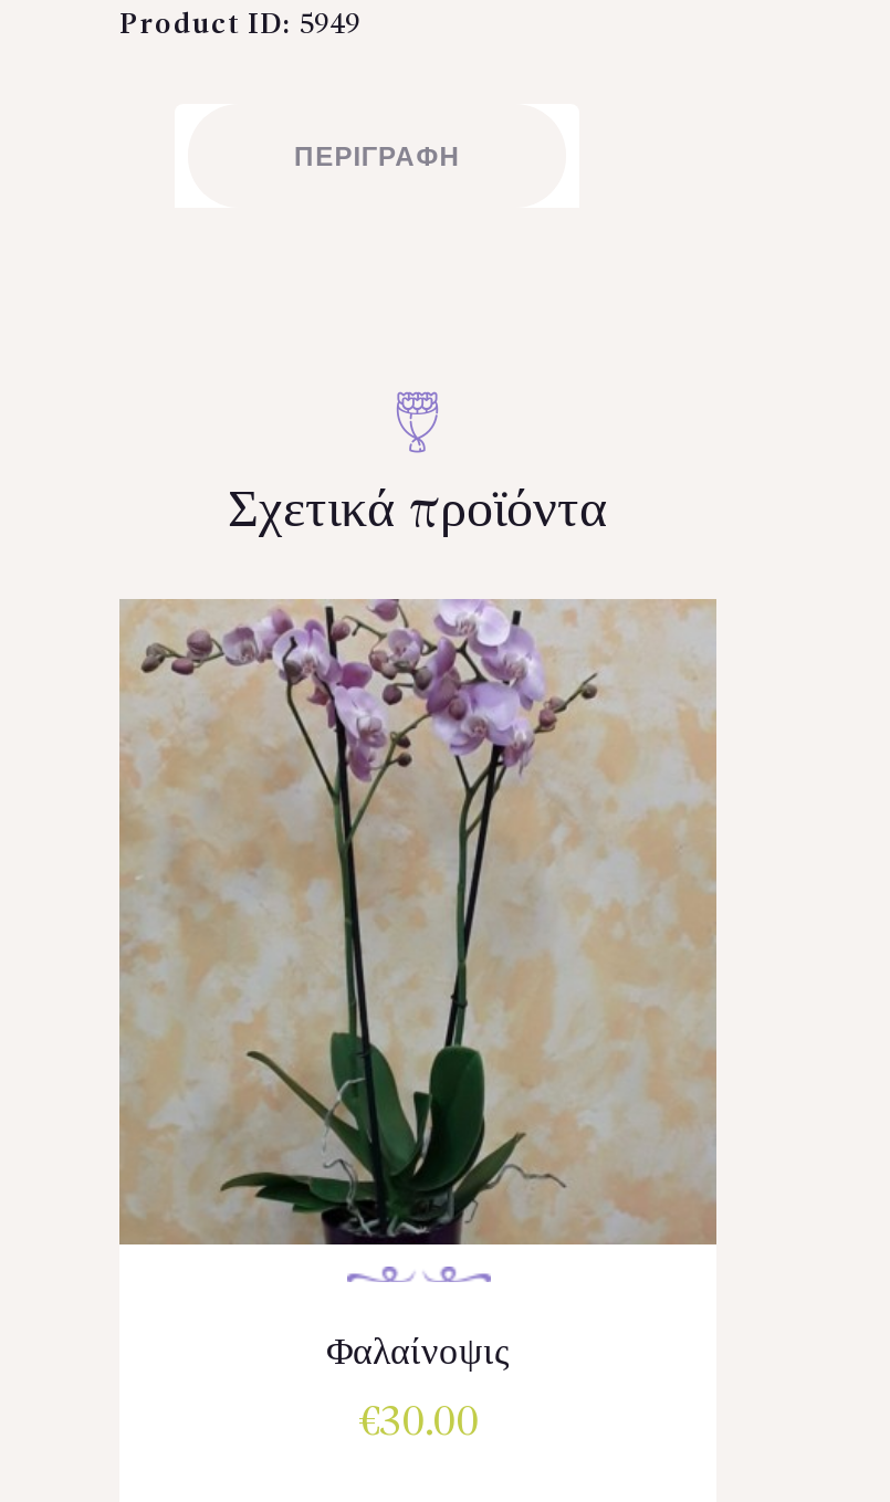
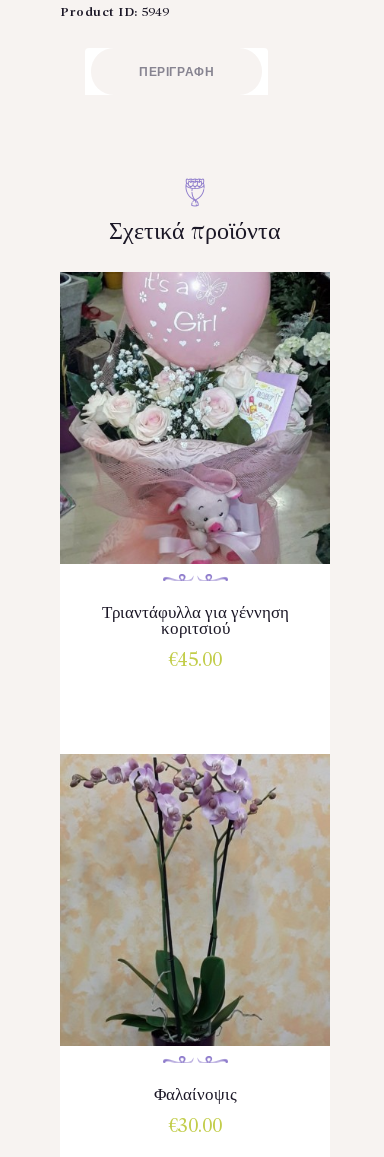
none -> [59,271,331,564] [image]
none -> [101,605,288,671] Τριαντάφυλλα για γέννηση | κοριτσιού | €45.00

